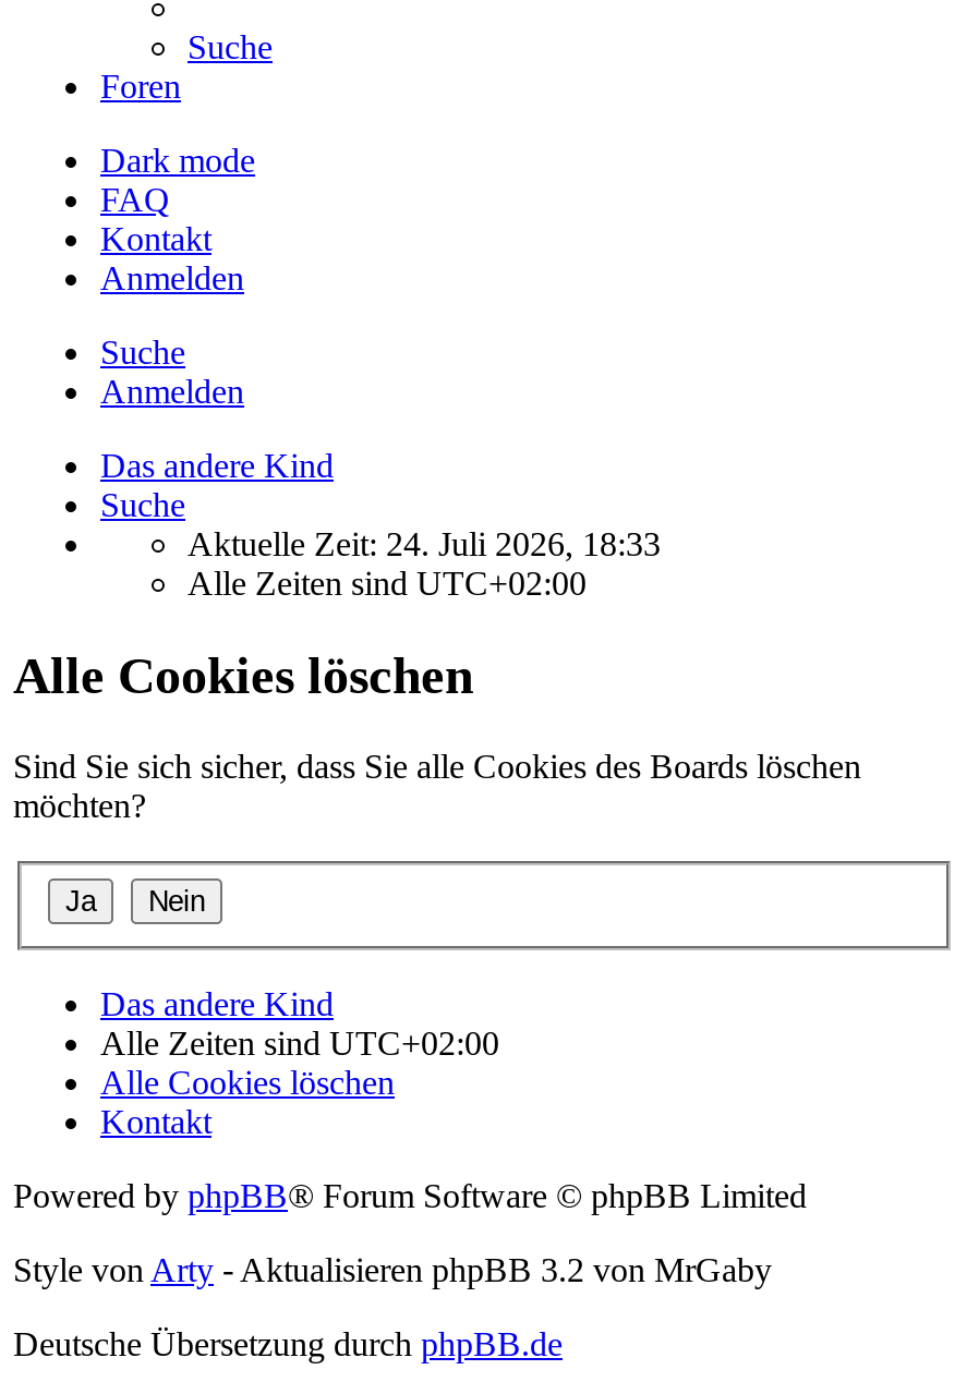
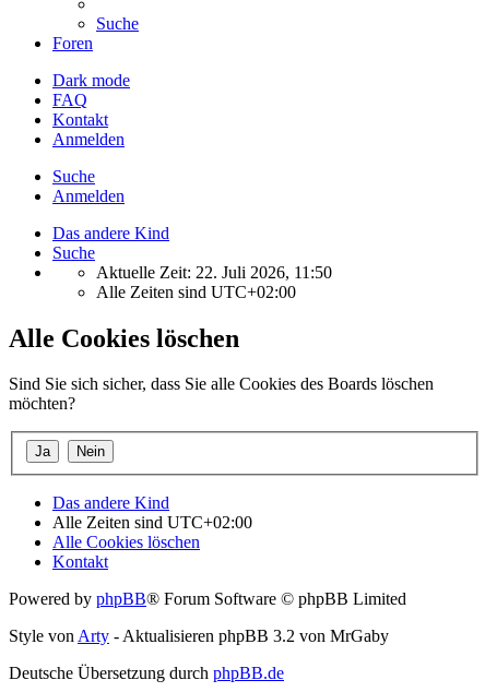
[188,524,661,562] Aktuelle Zeit: 24. Juli 2026, 18:33 -> [96,263,332,281] Aktuelle Zeit: 22. Juli 2026, 11:50

